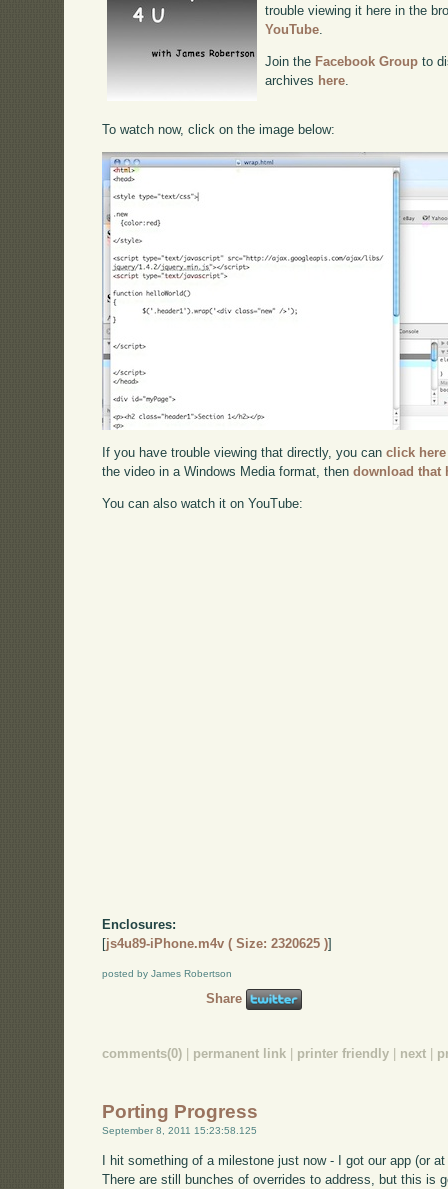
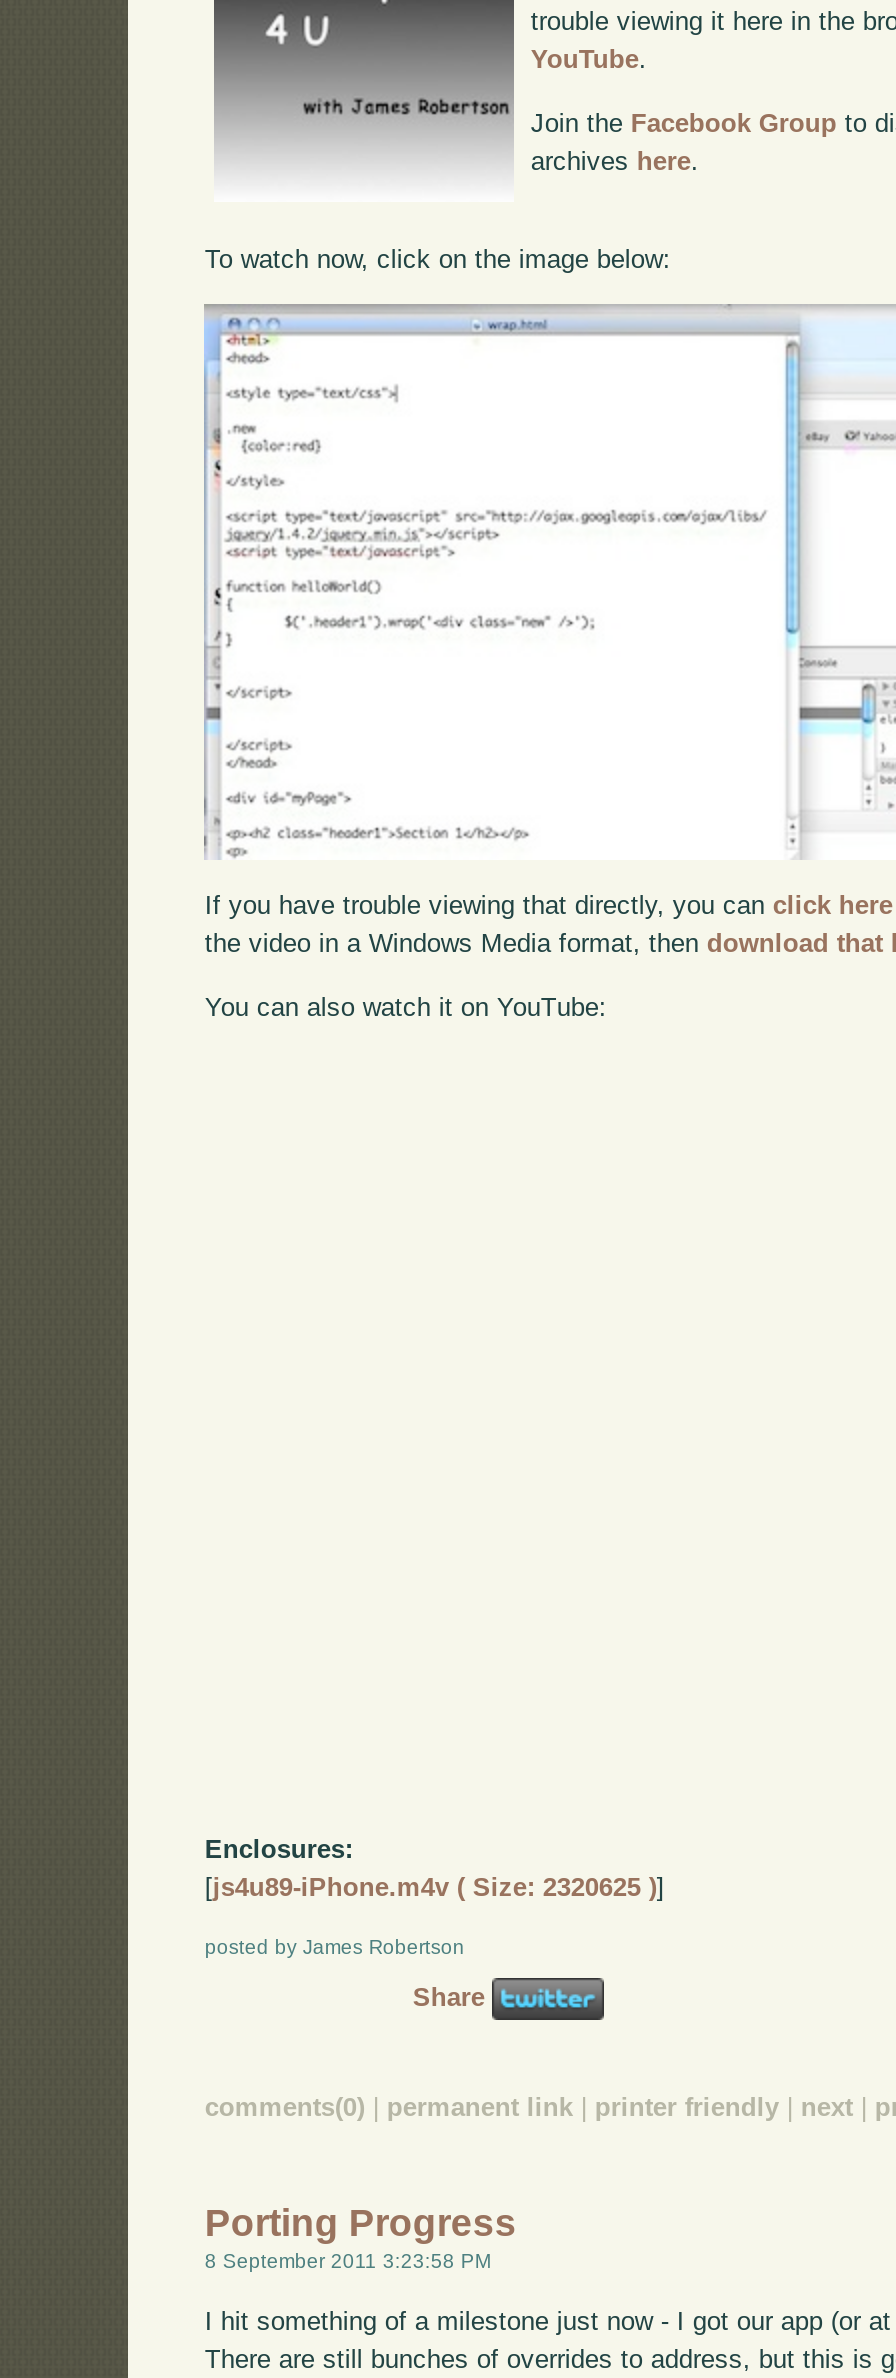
[102,1125,257,1136] September 8, 2011 15:23:58.125 -> [205,2250,491,2272] 8 September 2011 3:23:58 PM

